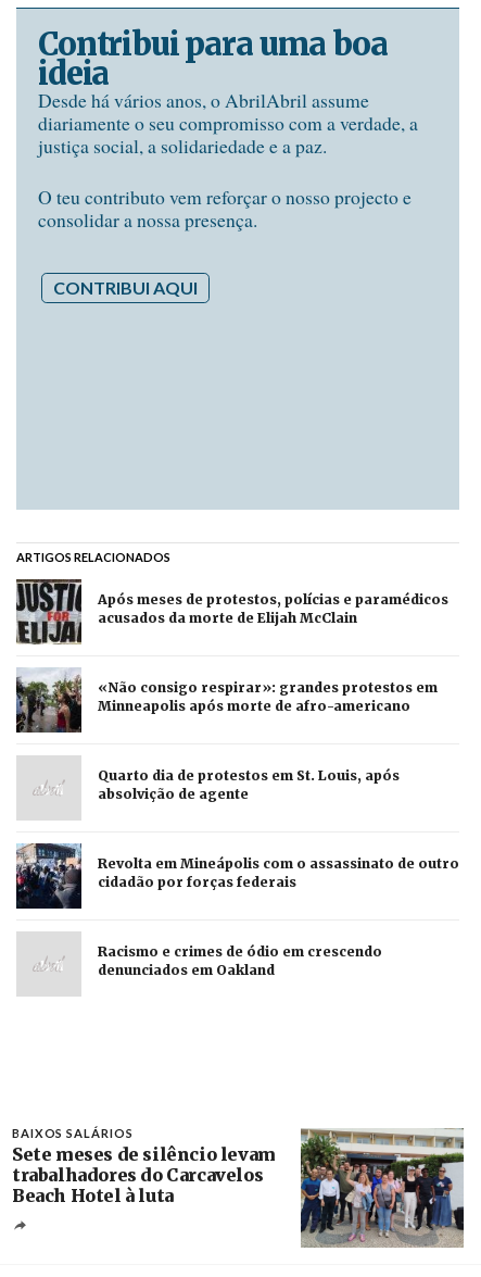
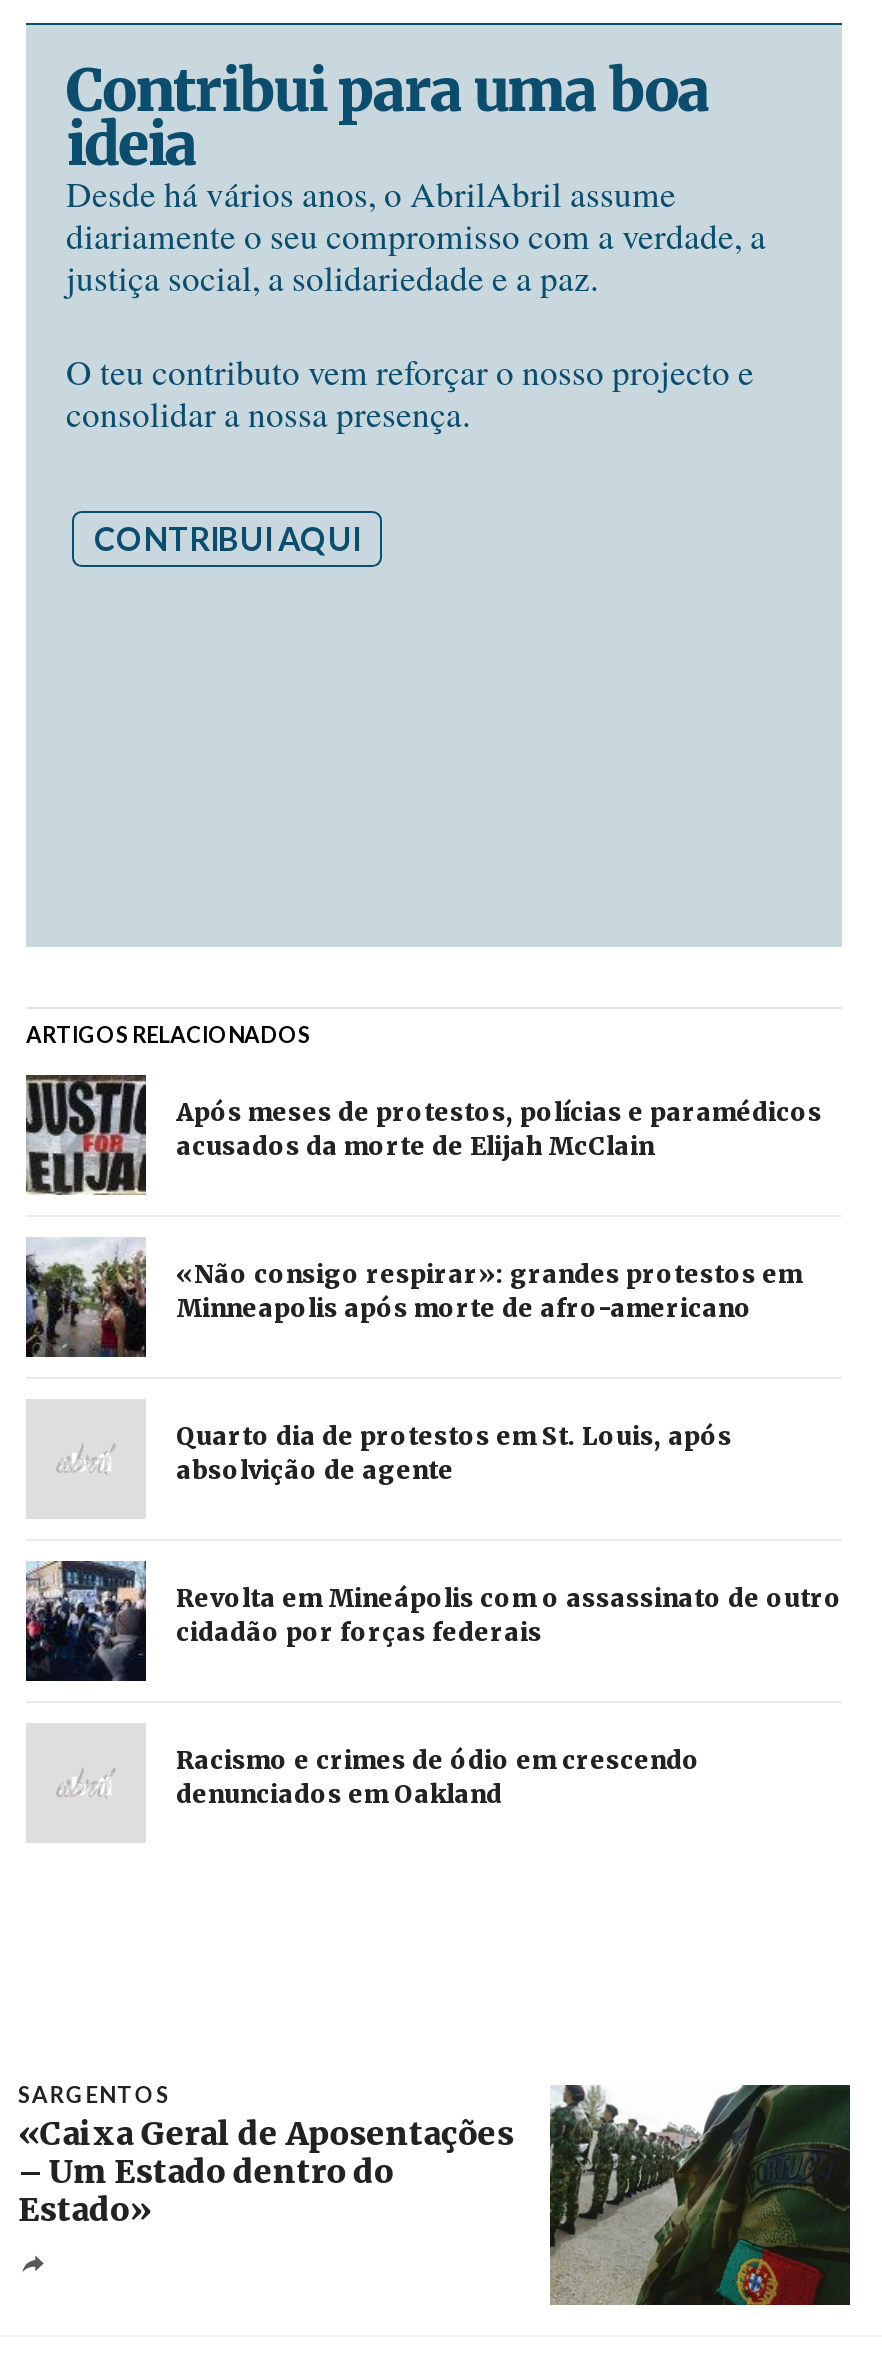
[12,1126,465,1247] [image] | BAIXOS SALÁRIOS | Sete meses de silêncio levam | trabalhadores do Carcavelos | Beach Hotel à luta -> [18,2080,852,2305] [image] | SARGENTOS | «Caixa Geral de Aposentações | – Um Estado dentro do | Estado»

